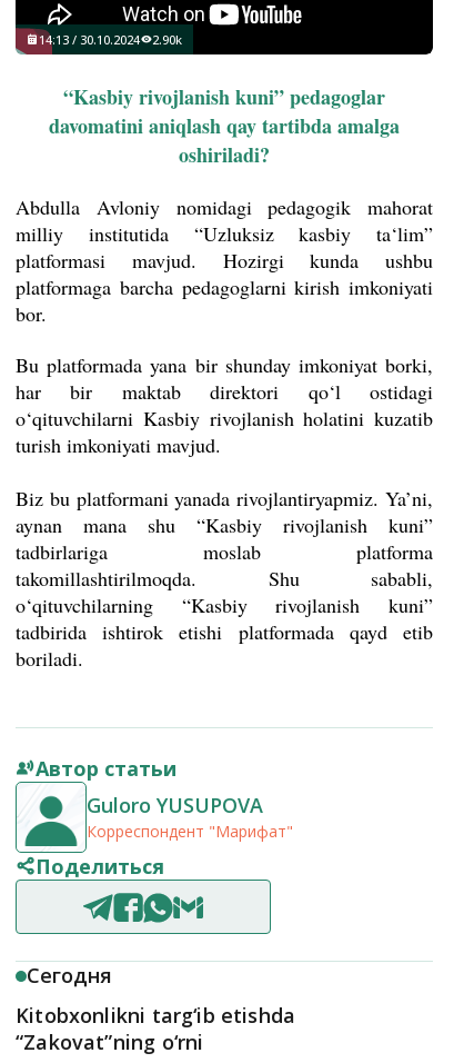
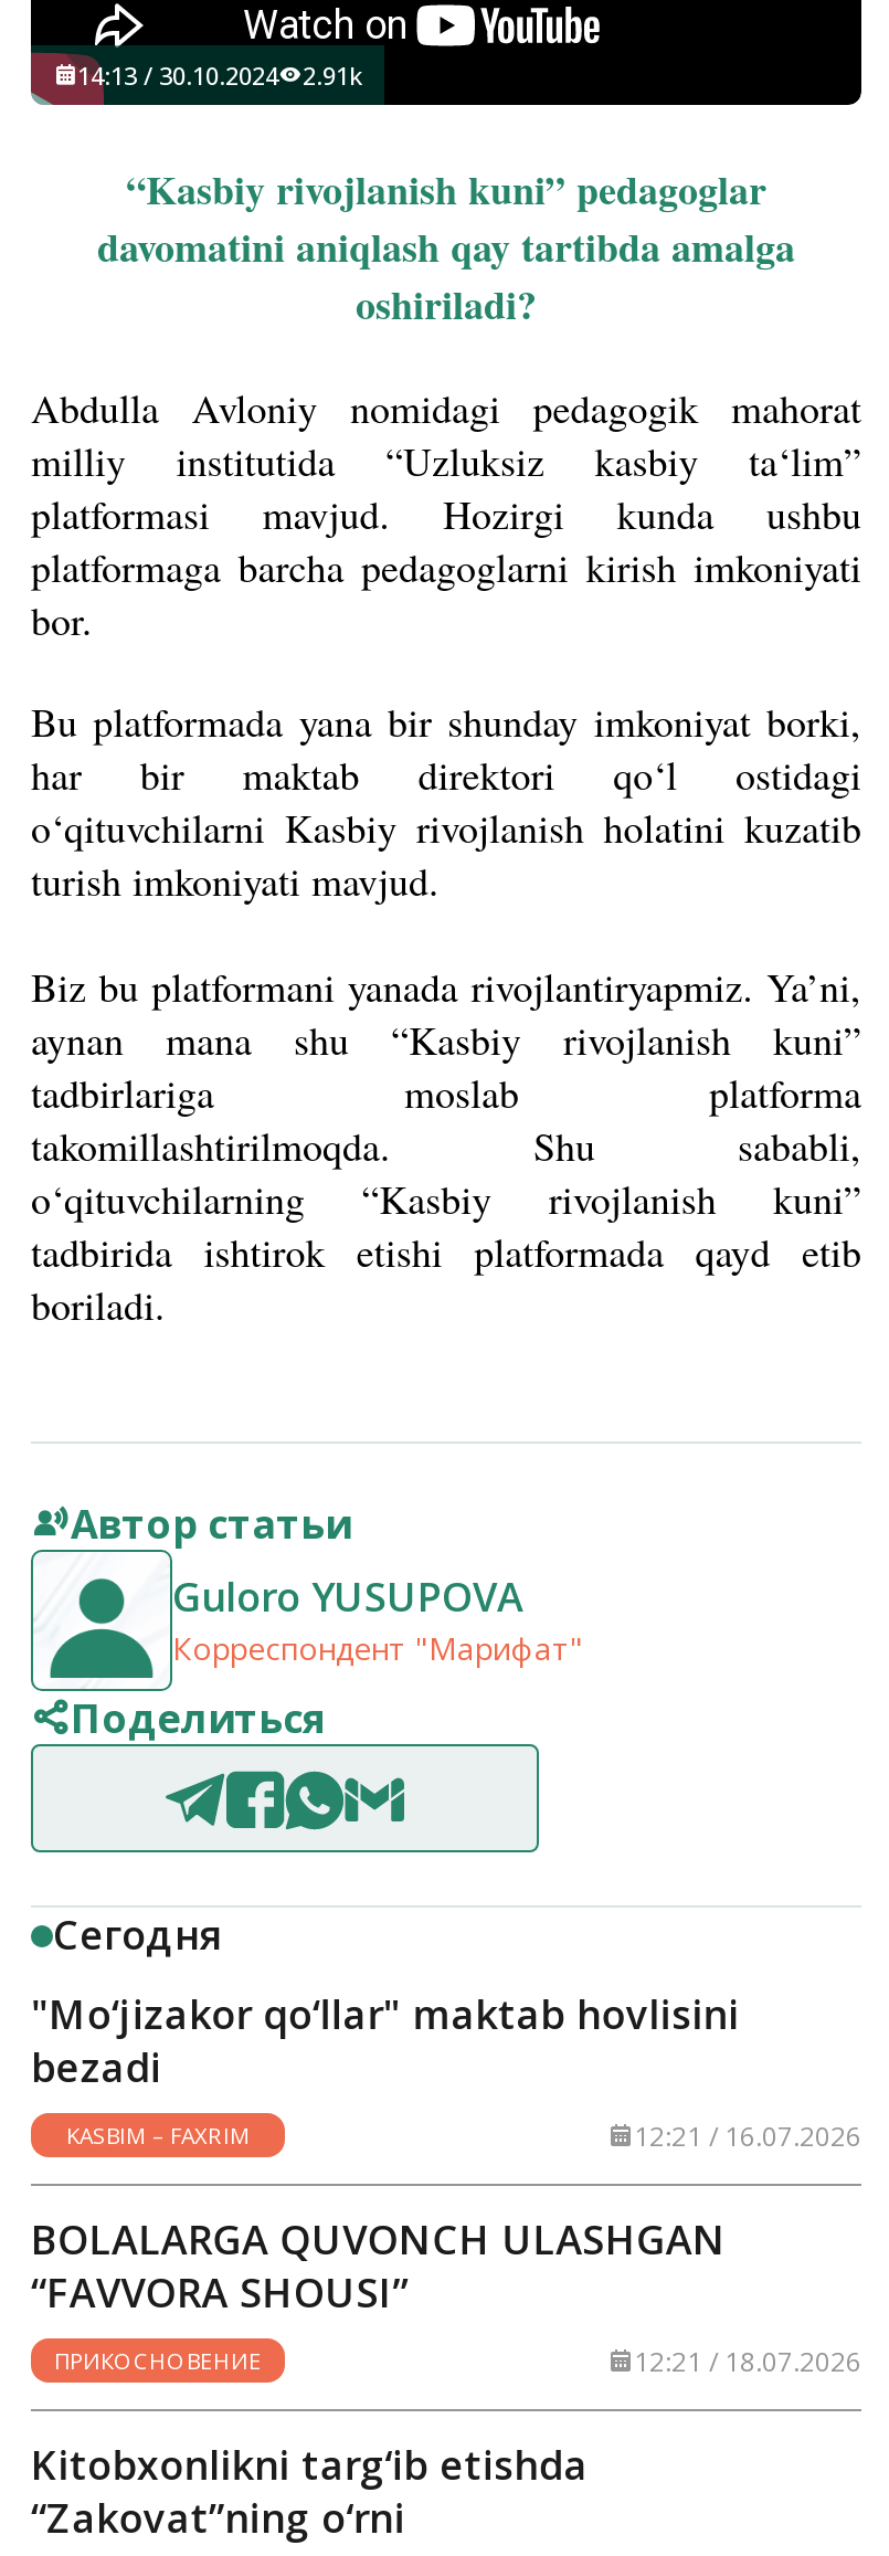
[39,31,182,48] 14:13 / 30.10.2024 2.90k -> [77,59,362,92] 14:13 / 30.10.2024 2.91k
none -> [31,1987,861,2379] "Mo‘jizakor qo‘llar" maktab hovlisini | bezadi | KASBIM – FAXRIM | 12:21 / 16.07.2026 | BOLALARGA QUVONCH ULASHGAN | “FAVVORA SHOUSI” | ПРИКОСНОВЕНИЕ | 12:21 / 18.07.2026

